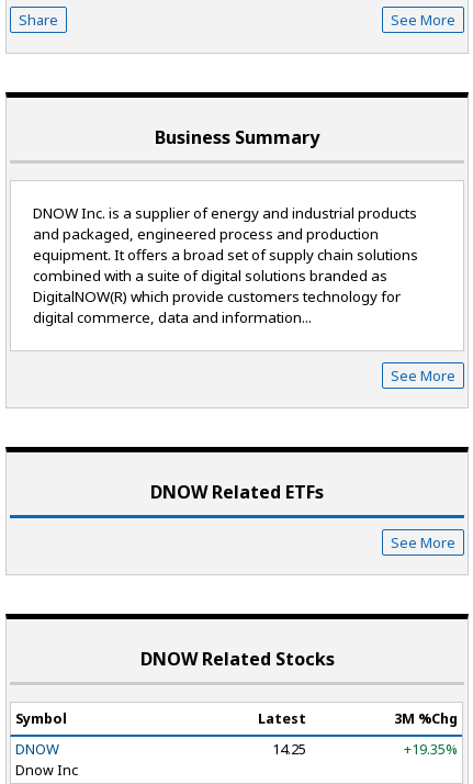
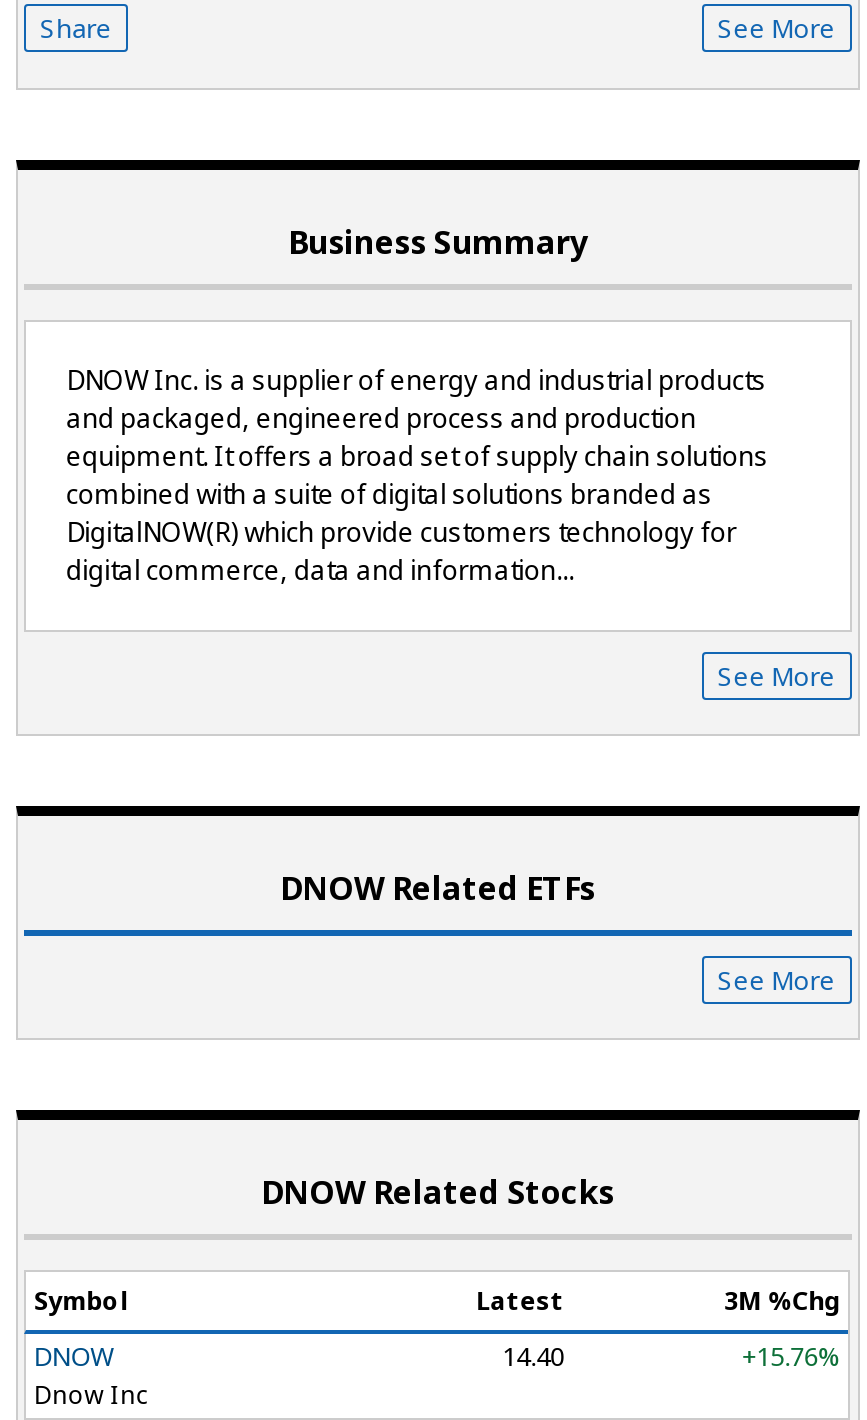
[272,739,306,759] 14.25 -> [502,1338,564,1374] 14.40
[404,739,458,759] +19.35% -> [742,1338,840,1374] +15.76%

